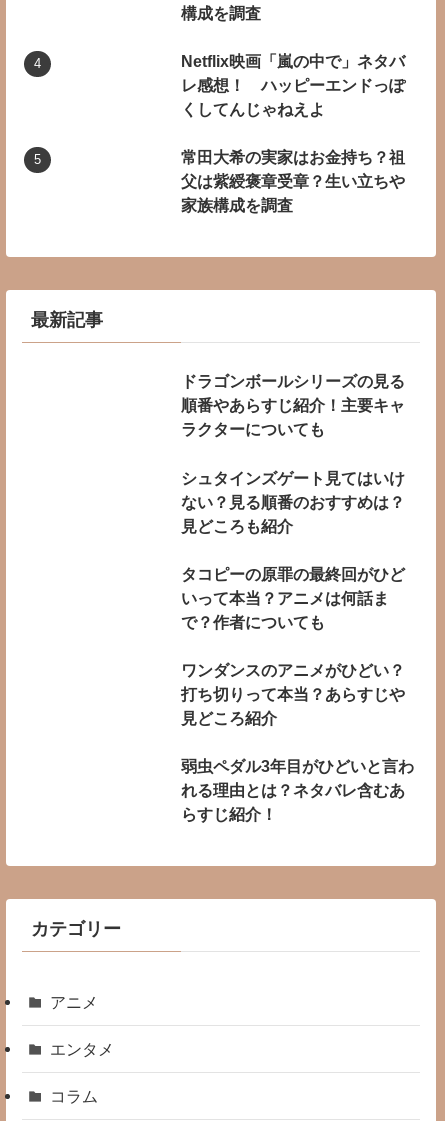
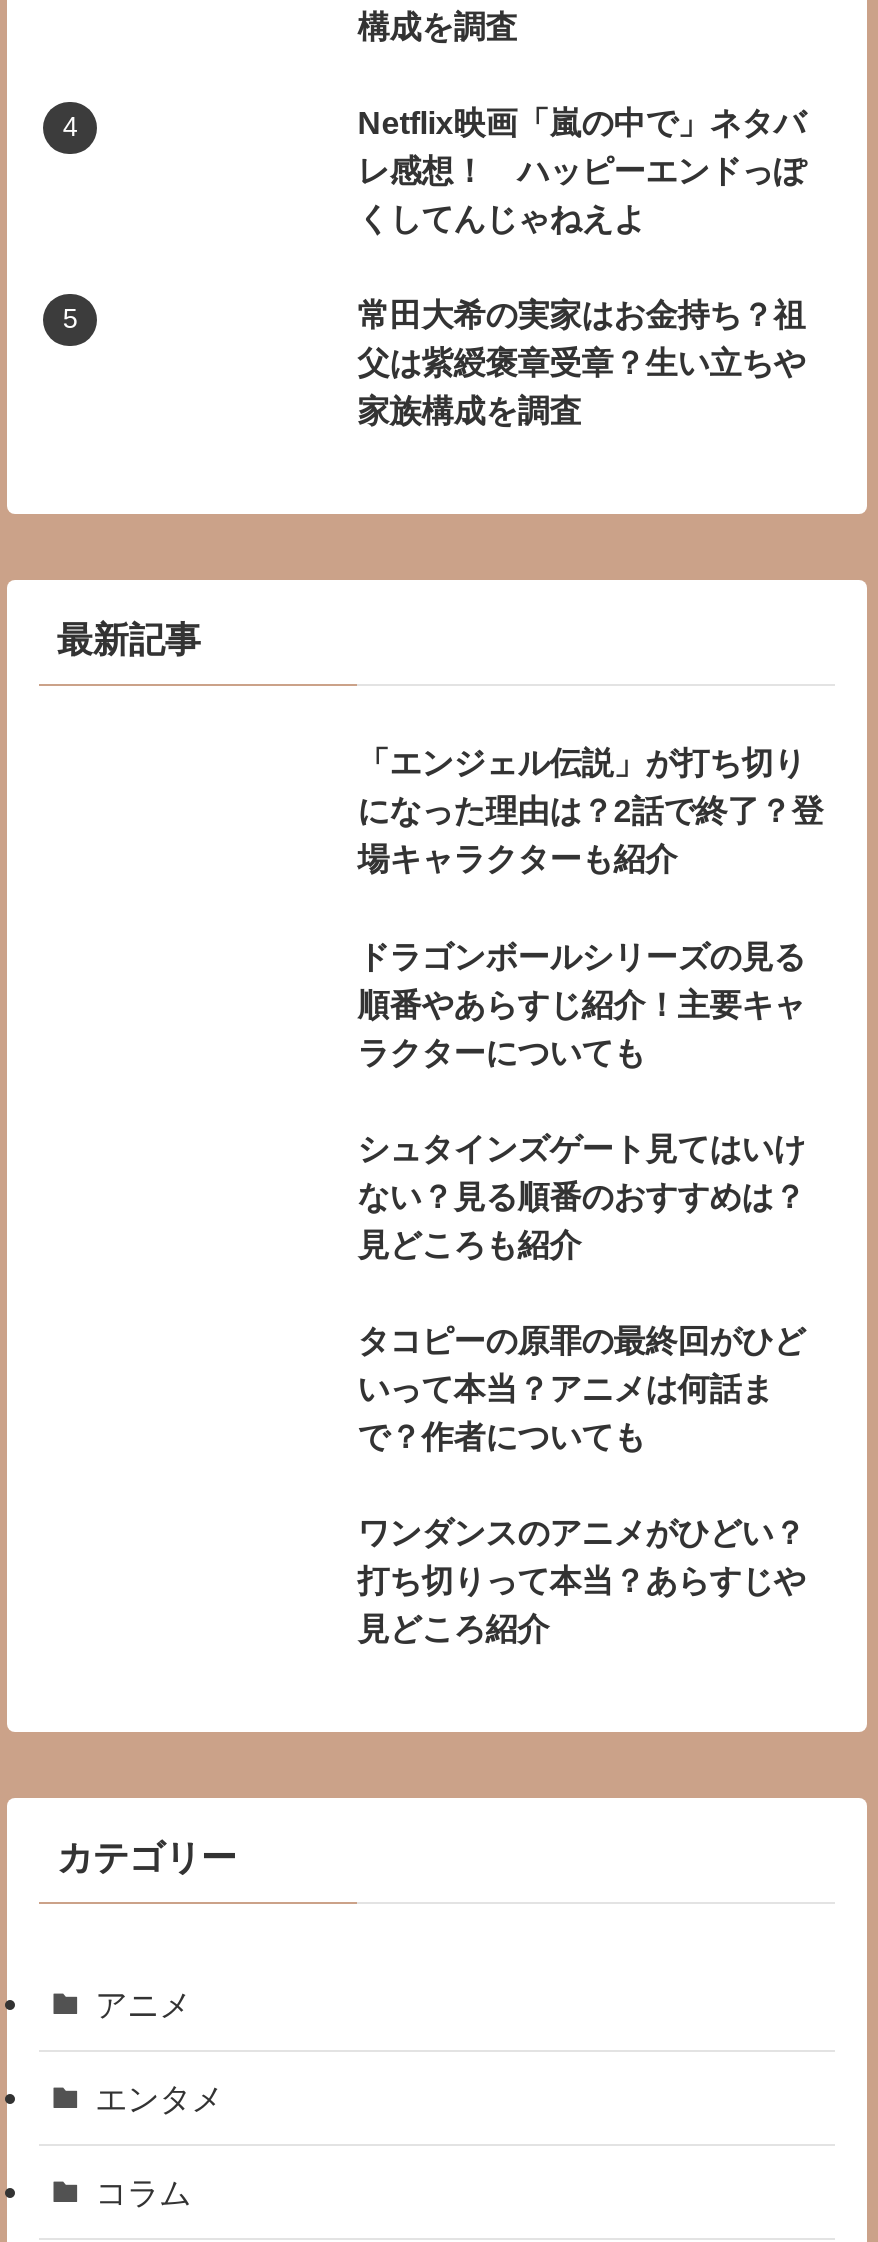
none -> [357,745,823,877] 「エンジェル伝説」が打ち切り | になった理由は？2話で終了？登 | 場キャラクターも紹介
moved [181,372,405,727] -> [357,937,805,1646]: ドラゴンボールシリーズの見る | 順番やあらすじ紹介！主要キャ | ラクターについても | ... | 打ち切りって本当？あらすじや | 見どころ紹介
[181,757,414,823] 弱虫ペダル3年目がひどいと言わ | れる理由とは？ネタバレ含むあ | らすじ紹介！ -> none

